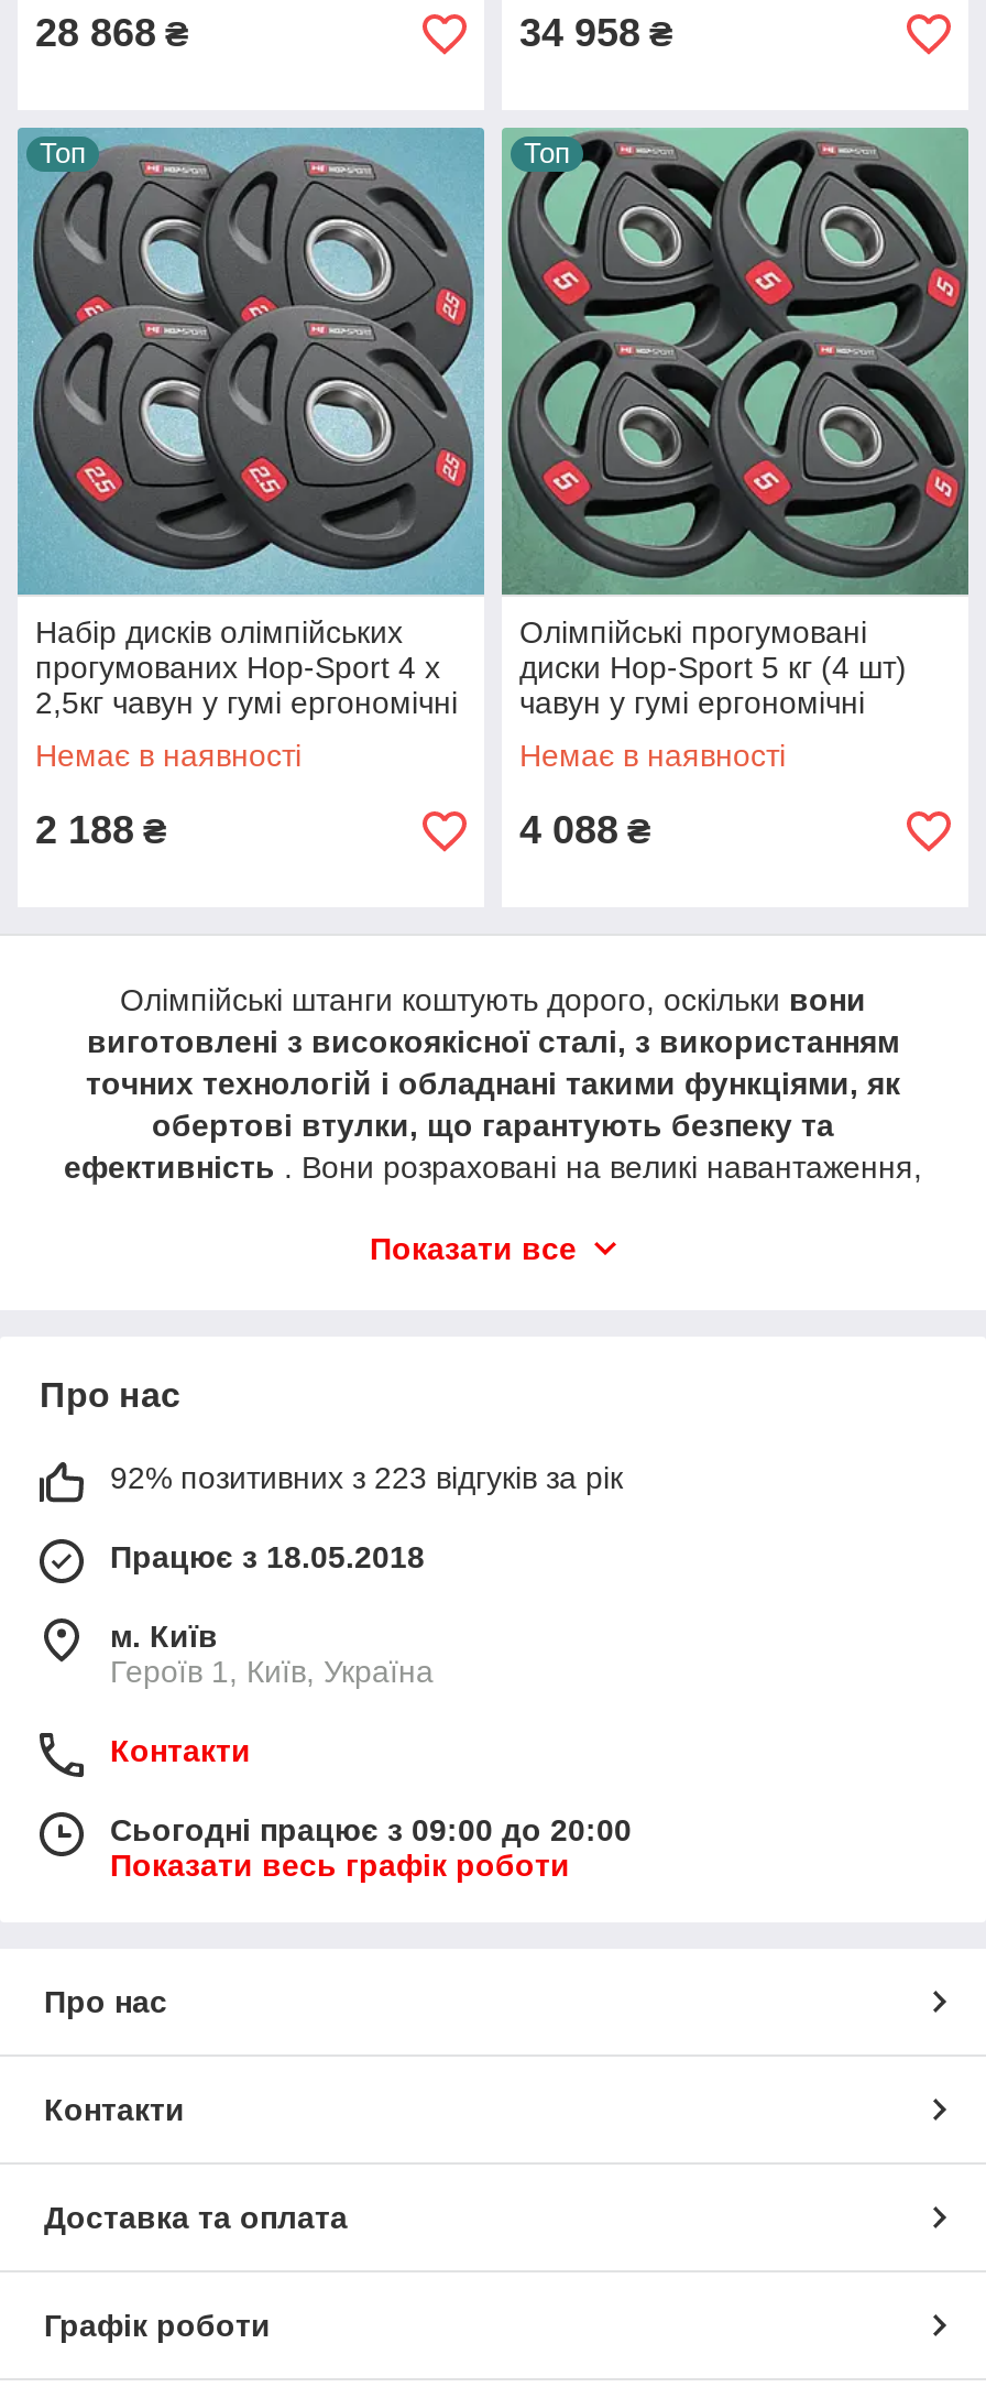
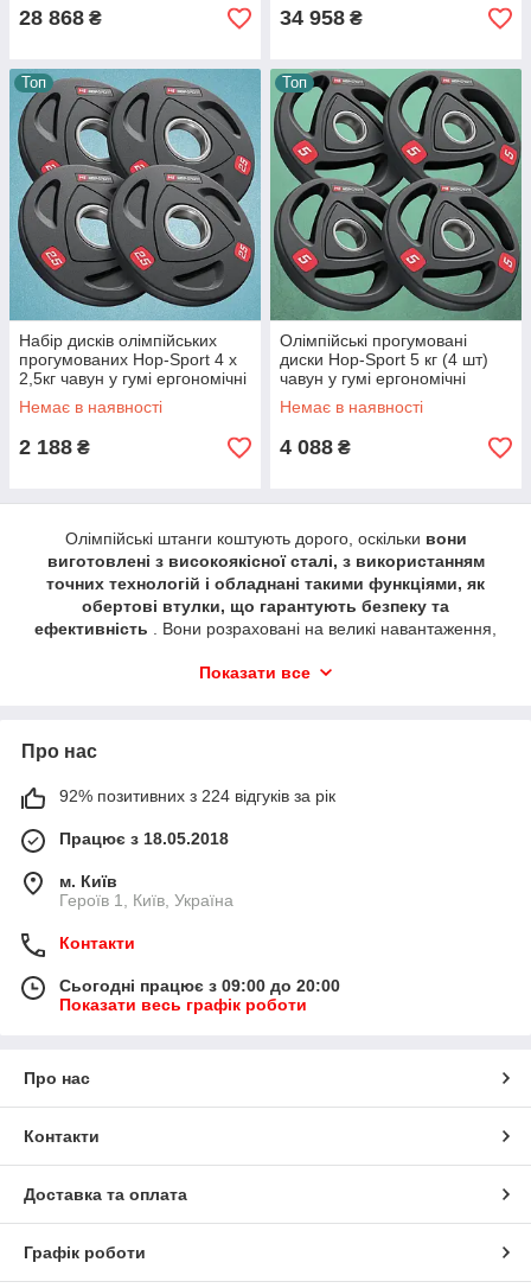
[110,1460,623,1495] 92% позитивних з 223 відгуків за рік -> [59,786,335,805] 92% позитивних з 224 відгуків за рік

